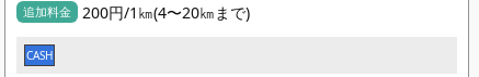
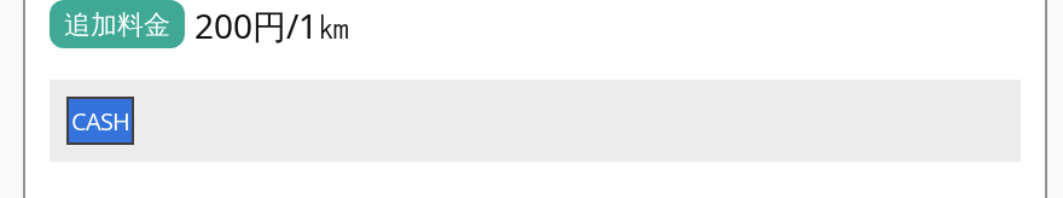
[23,2,250,22] 追加料金 200円/1㎞(4〜20㎞まで) -> [64,4,352,49] 追加料金 200円/1㎞

